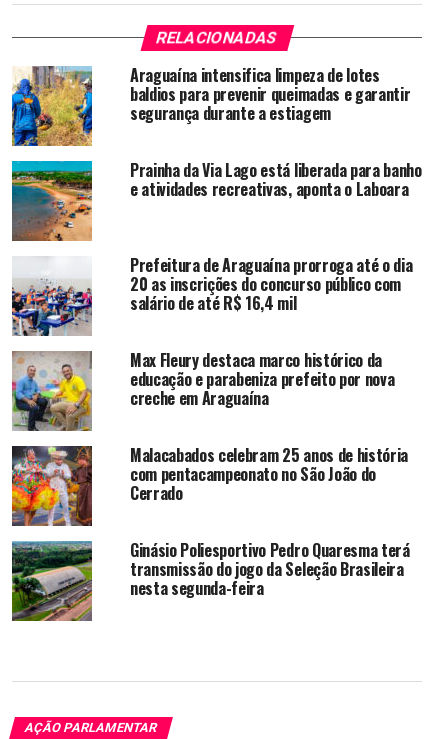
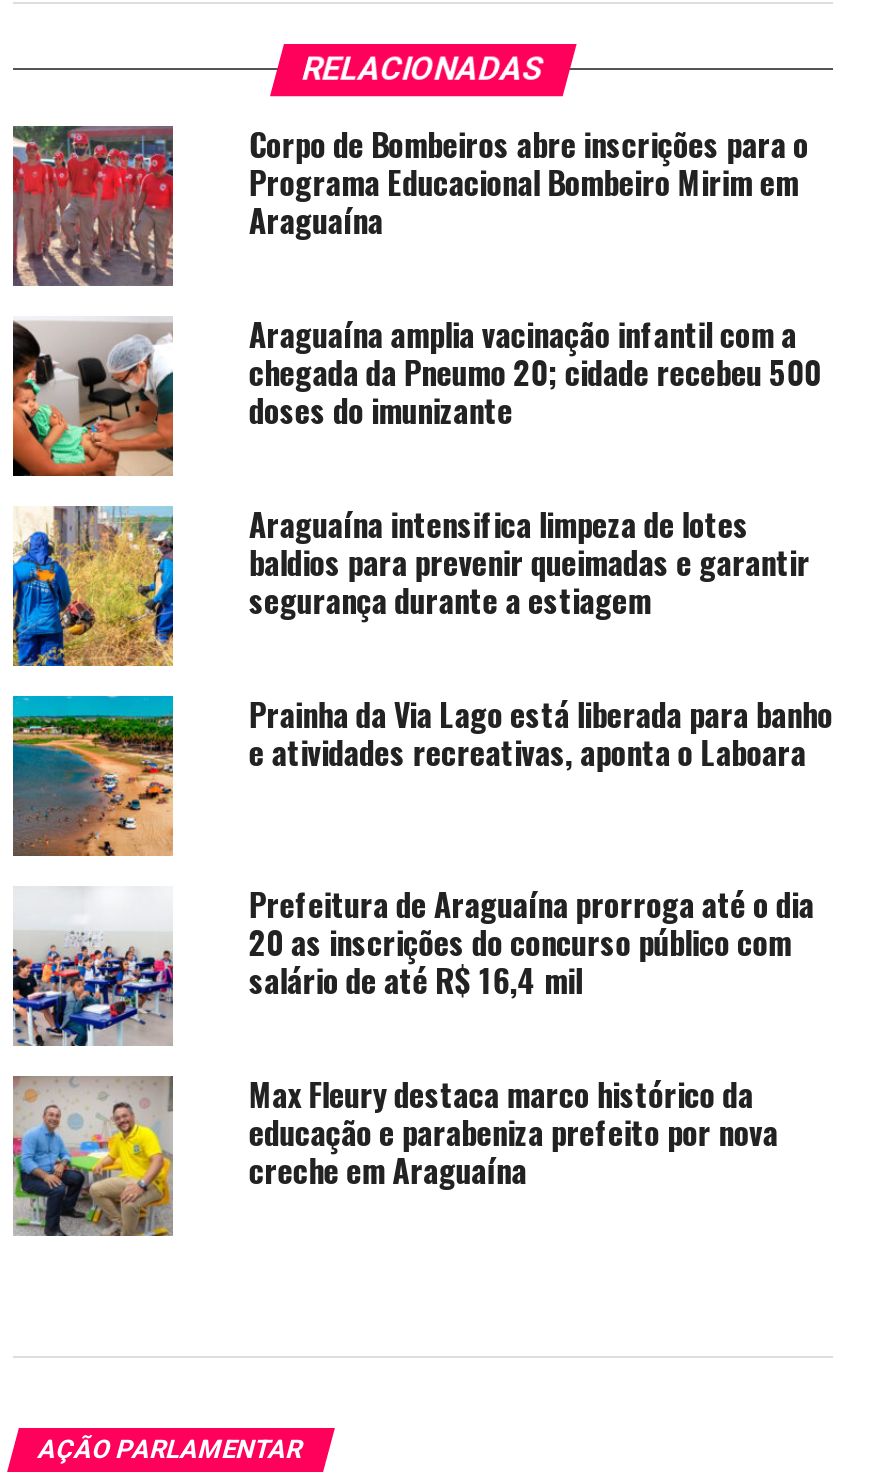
none -> [11,120,821,434] [image] | Corpo de Bombeiros abre inscrições para o | Programa Educacional Bombeiro Mirim em | Araguaína | Araguaína amplia vacinação infantil com a | chegada da Pneumo 20; cidade recebeu 500 | doses do imunizante
none -> [11,317,175,477] [image]
moved [10,63,422,410] -> [9,500,833,1194]: [image] | Araguaína intensifica limpeza de lotes | baldios para prevenir queimadas e garantir | ... | educação e parabeniza prefeito por nova | creche em Araguaína
[11,443,410,600] [image] | Malacabados celebram 25 anos de história | com pentacampeonato no São João do | Cerrado | Ginásio Poliesportivo Pedro Quaresma terá | transmissão do jogo da Seleção Brasileira | nesta segunda-feira -> none
[11,540,92,622] [image] -> none

